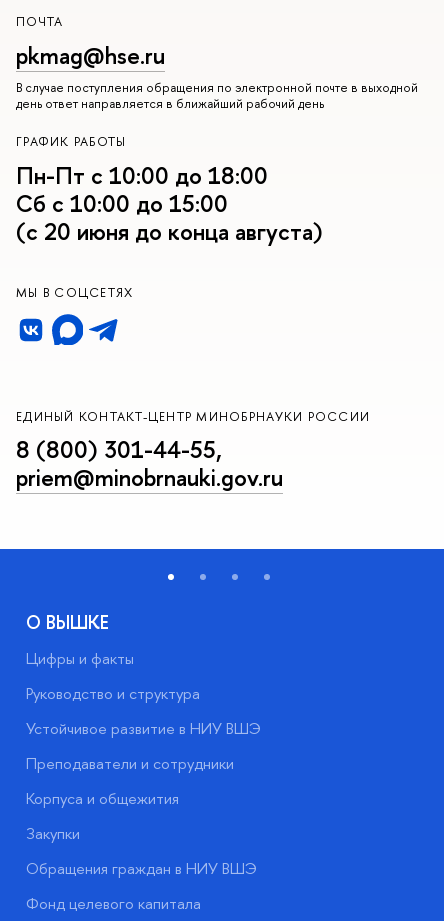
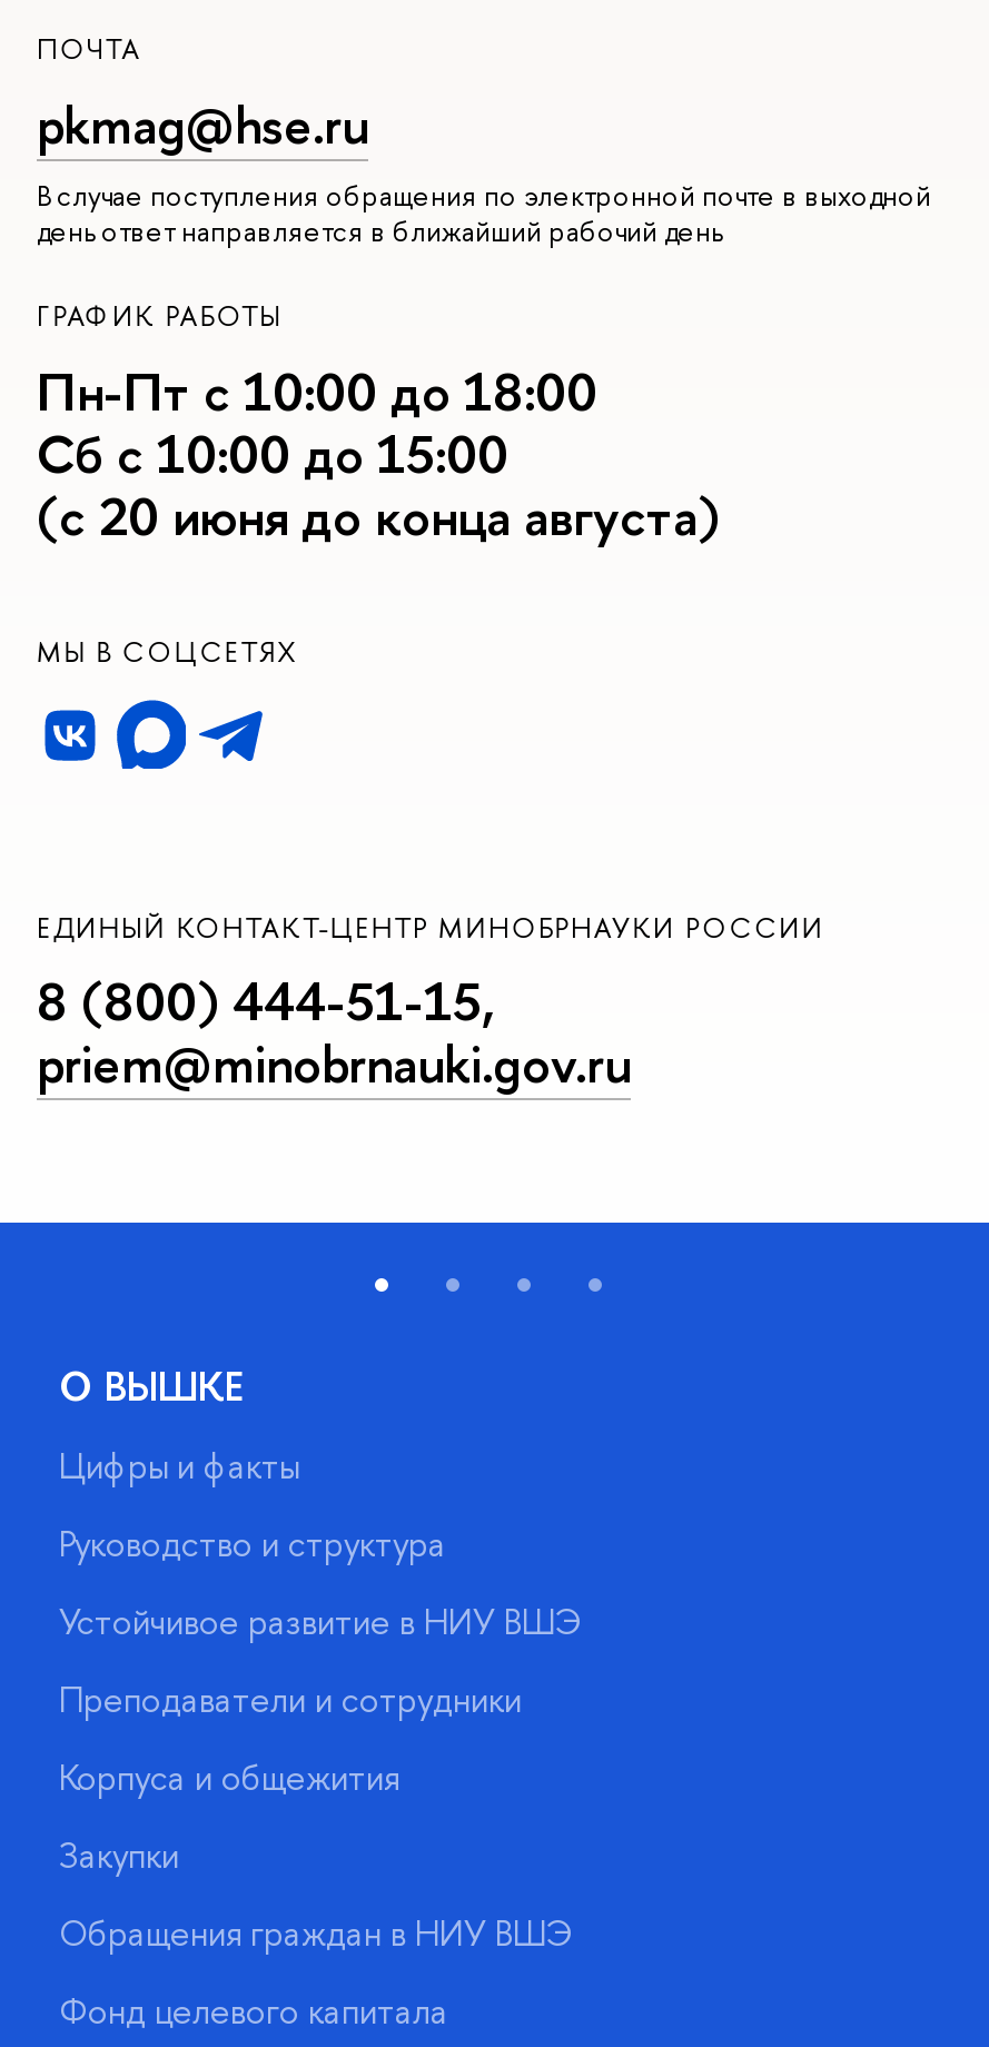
[16,434,222,465] 8 (800) 301-44-55, -> [37,968,495,1037] 8 (800) 444-51-15,

